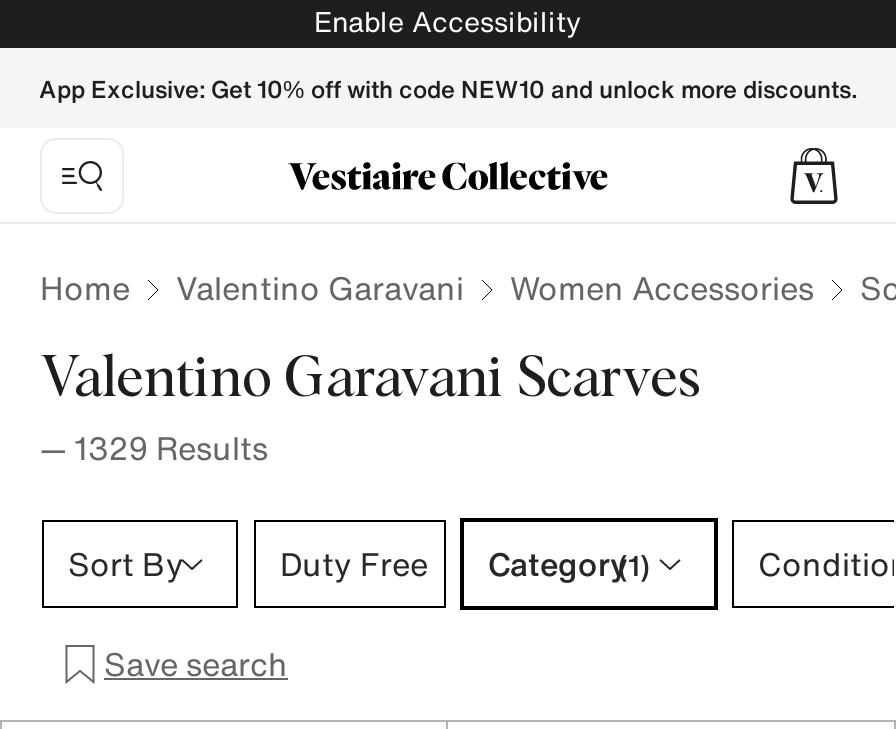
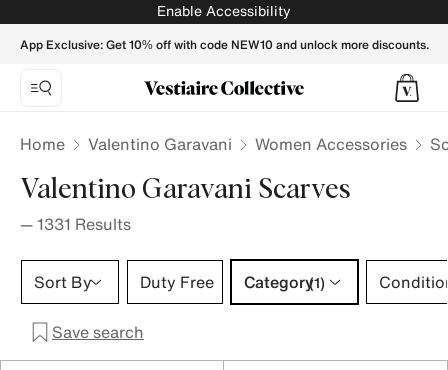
[40,424,268,472] — 1329 Results -> [20,212,131,236] — 1331 Results

